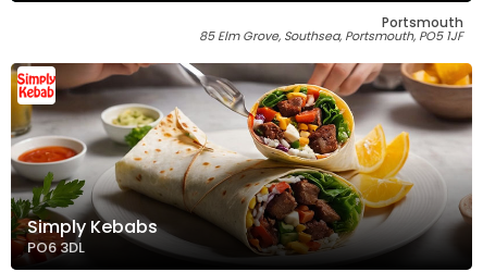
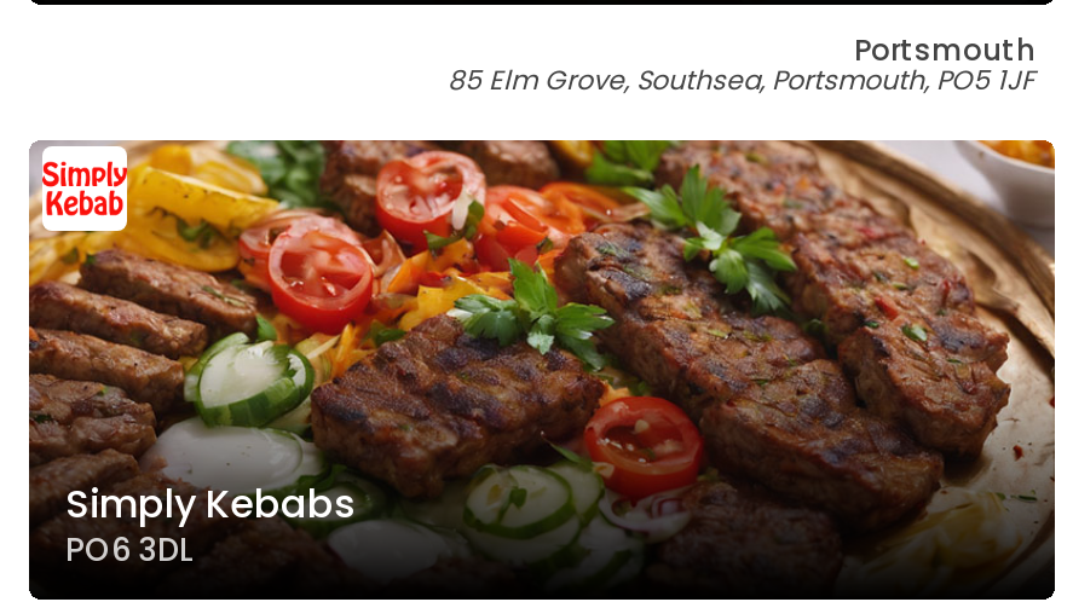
[10,62,473,249] [image] -> [27,138,1057,554] [image]

